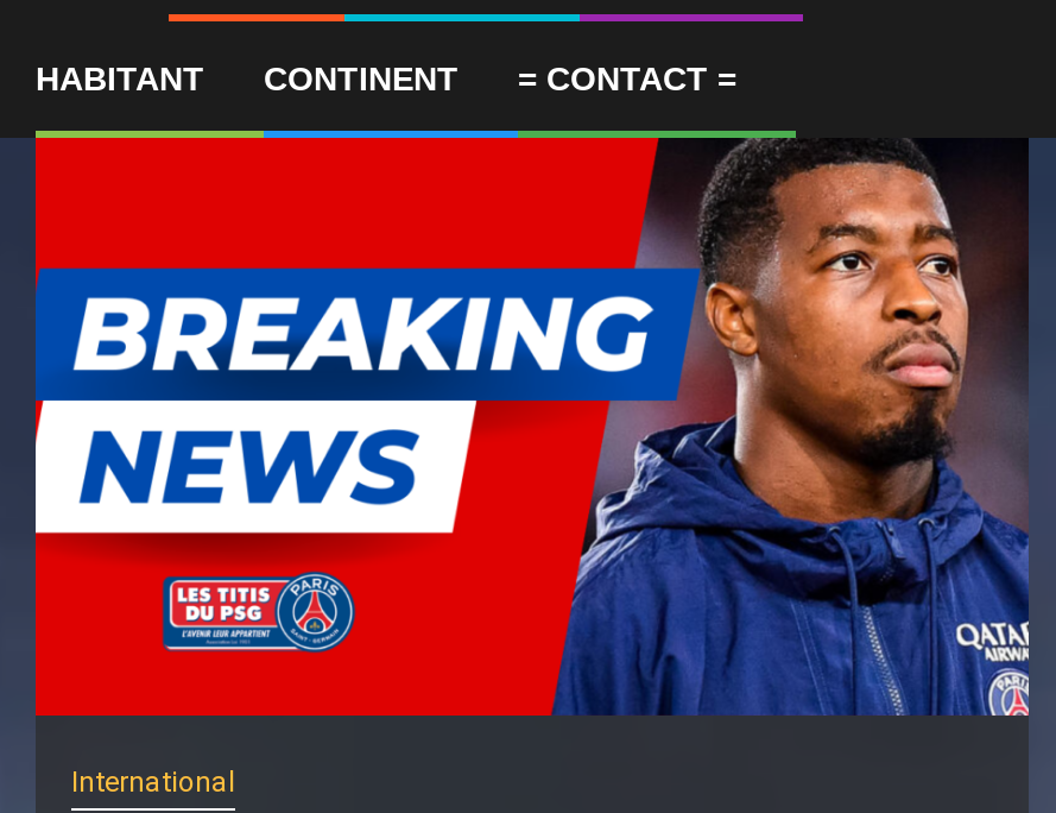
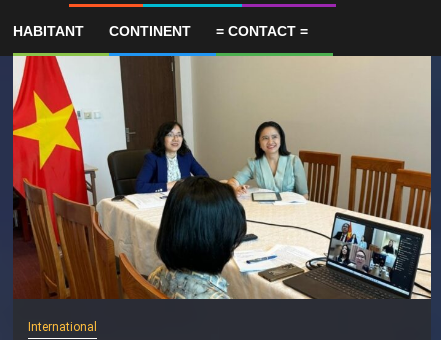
[33,135,1031,718] [image] -> [12,55,432,300] [image]

